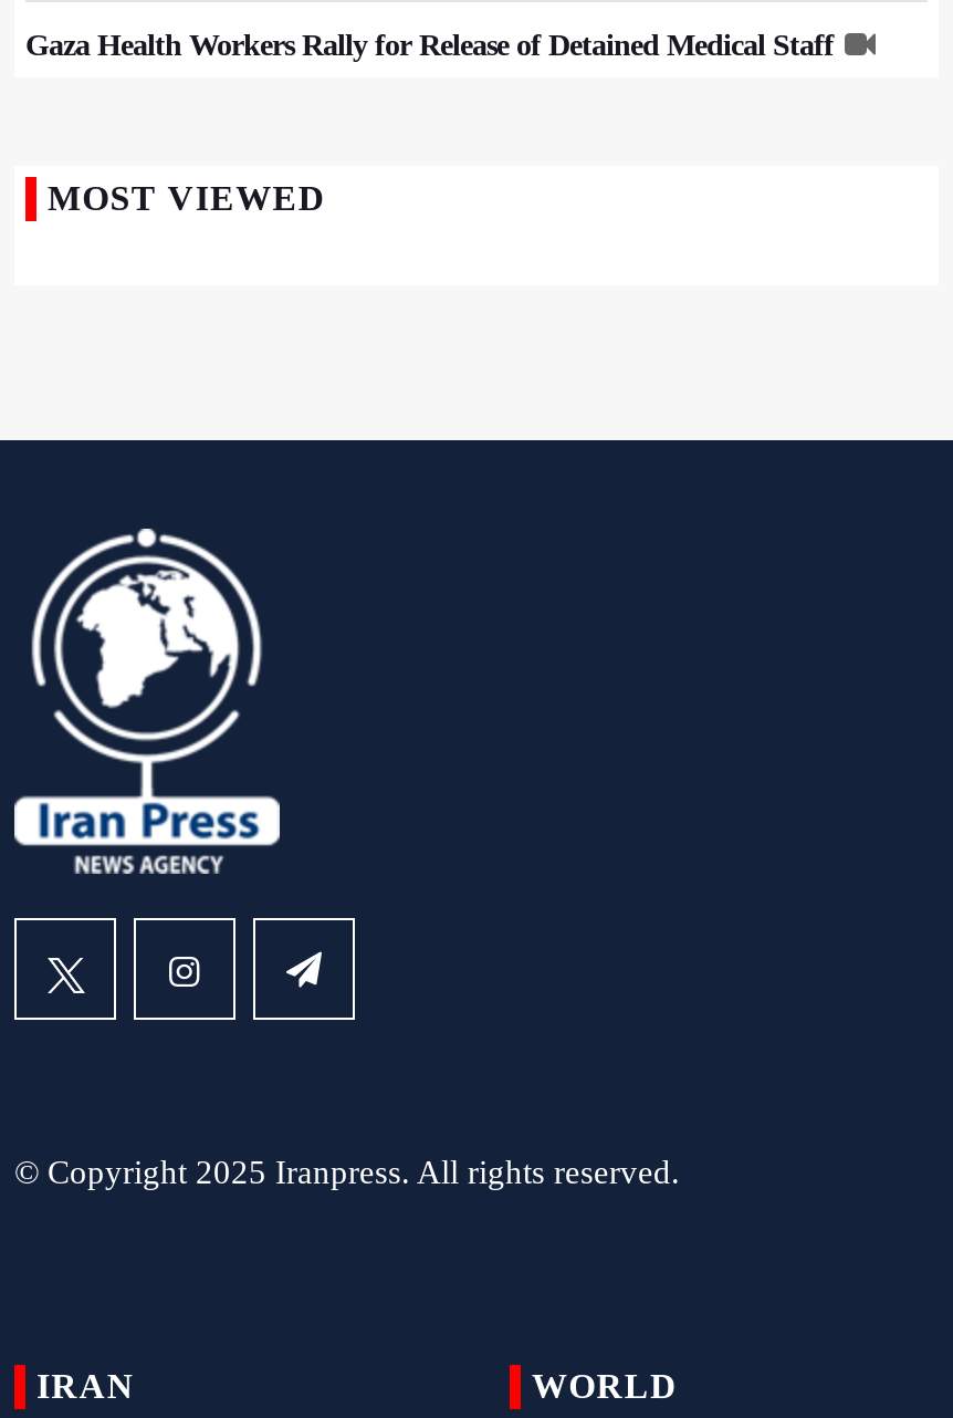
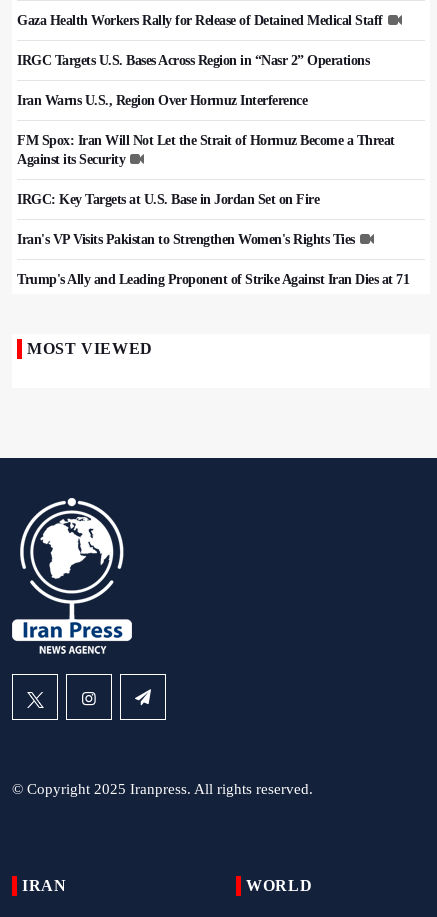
none -> [17,53,409,287] IRGC Targets U.S. Bases Across Region in “Nasr 2” Operations | Iran Warns U.S., Region Over Hormuz Interference | FM Spox: Iran Will Not Let the Strait of Hormuz Become a Threat | Against its Security | IRGC: Key Targets at U.S. Base in Jordan Set on Fire | Iran's VP Visits Pakistan to Strengthen Women's Rights Ties | Trump's Ally and Leading Proponent of Strike Against Iran Dies at 71

